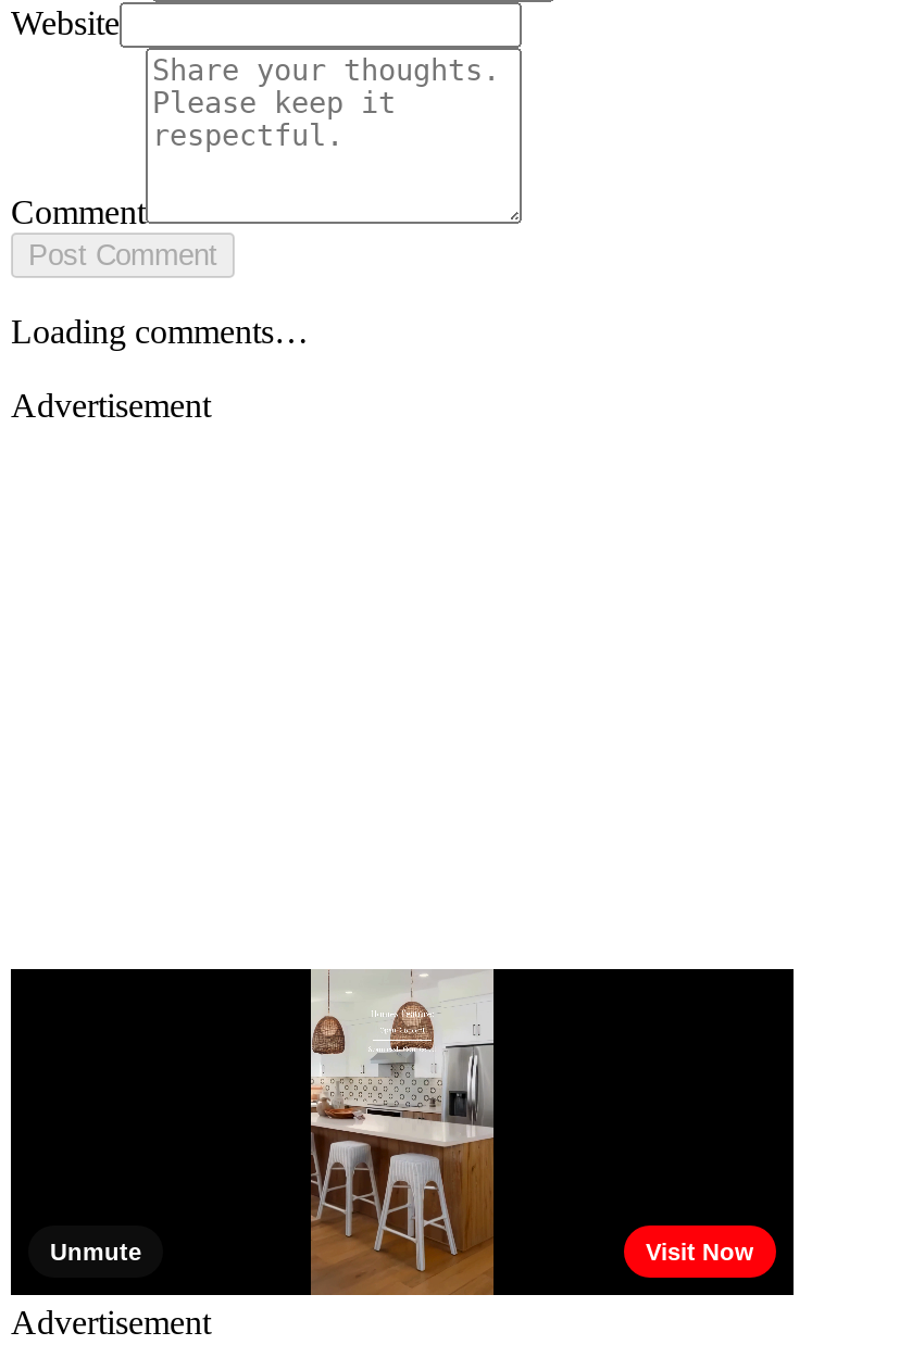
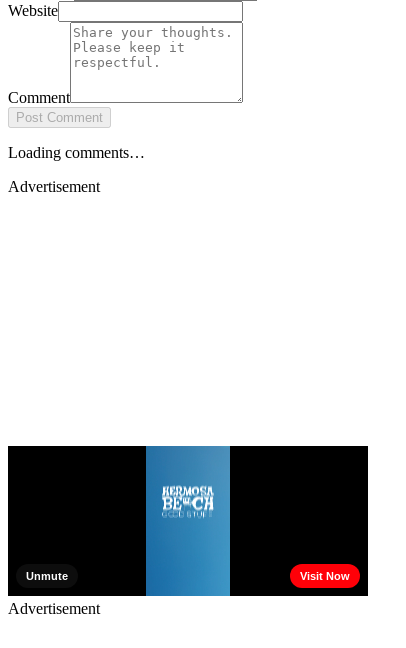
[309,969,496,1297] [image] -> [145,445,231,597] [image]

